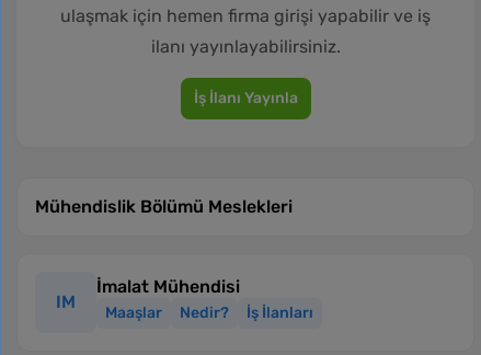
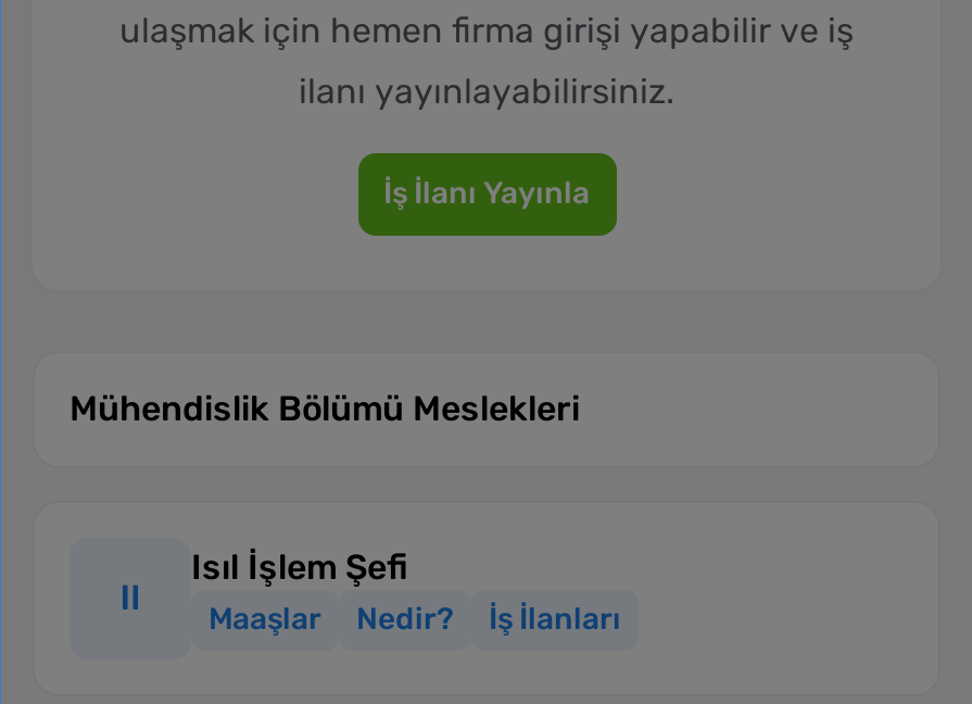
[96,277,240,297] İmalat Mühendisi -> [191,547,408,589] Isıl İşlem Şefi
[56,292,75,313] IM -> [120,578,141,619] II

